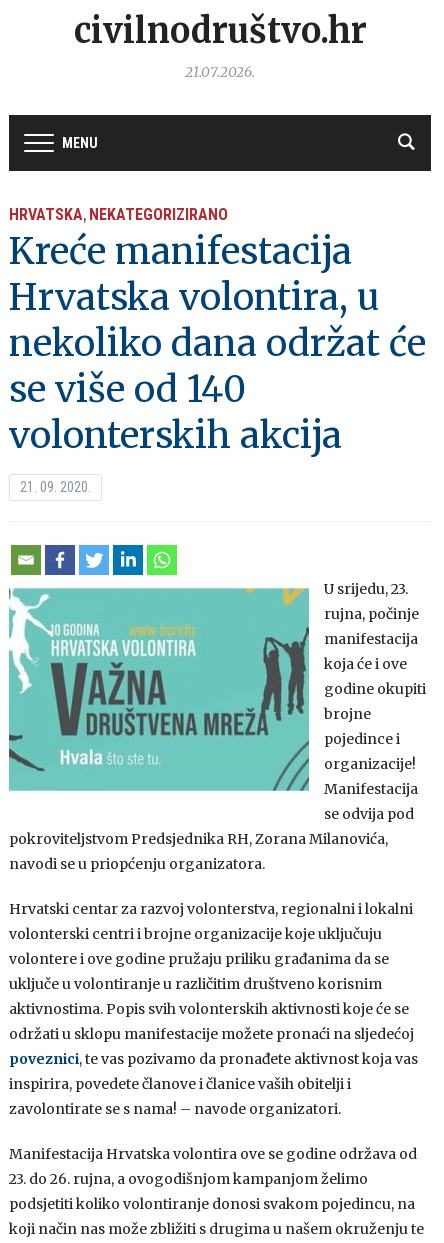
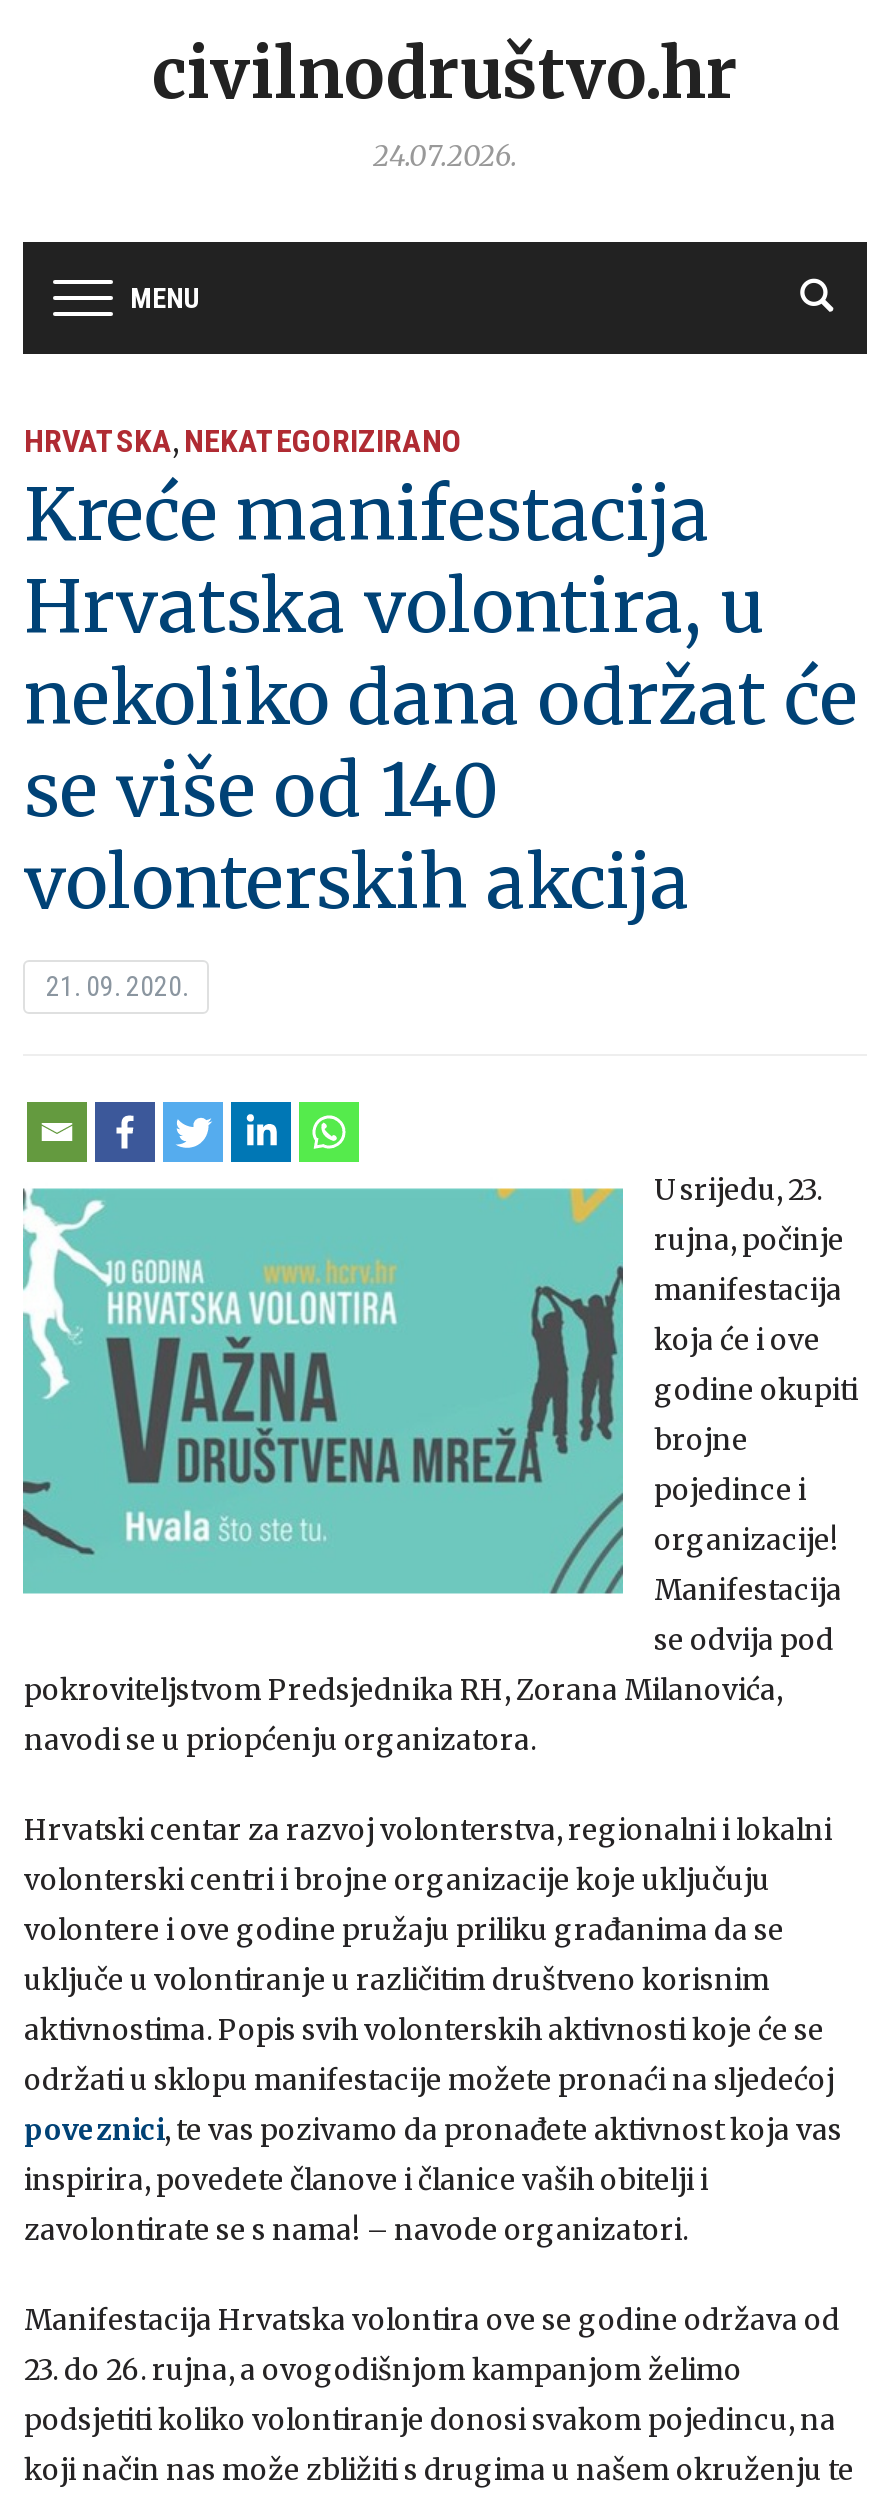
[185,63,255,81] 21.07.2026. -> [373,138,517,174] 24.07.2026.

